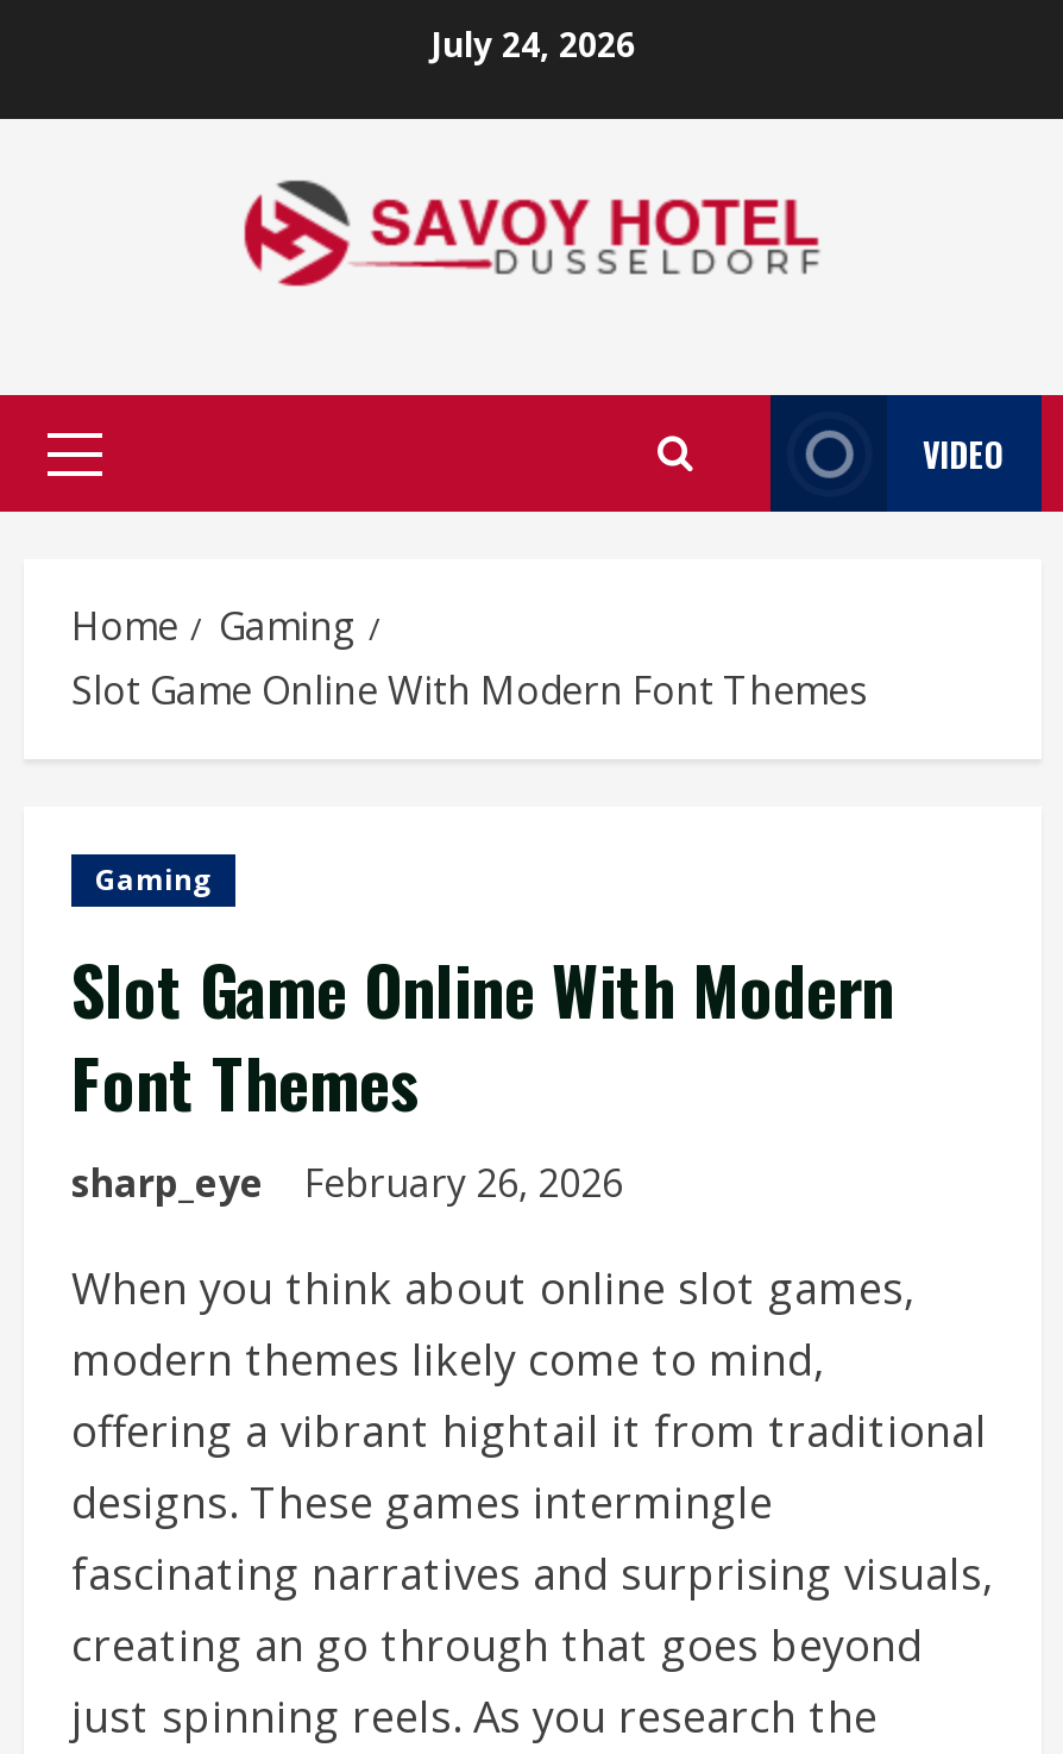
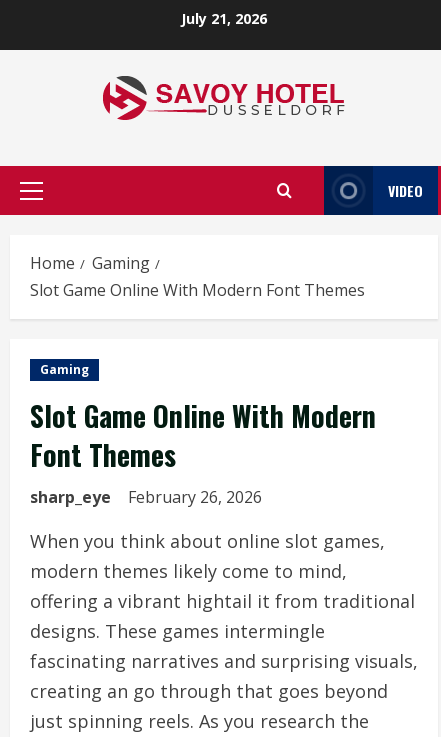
[430,20,635,65] July 24, 2026 -> [181,8,267,27] July 21, 2026

